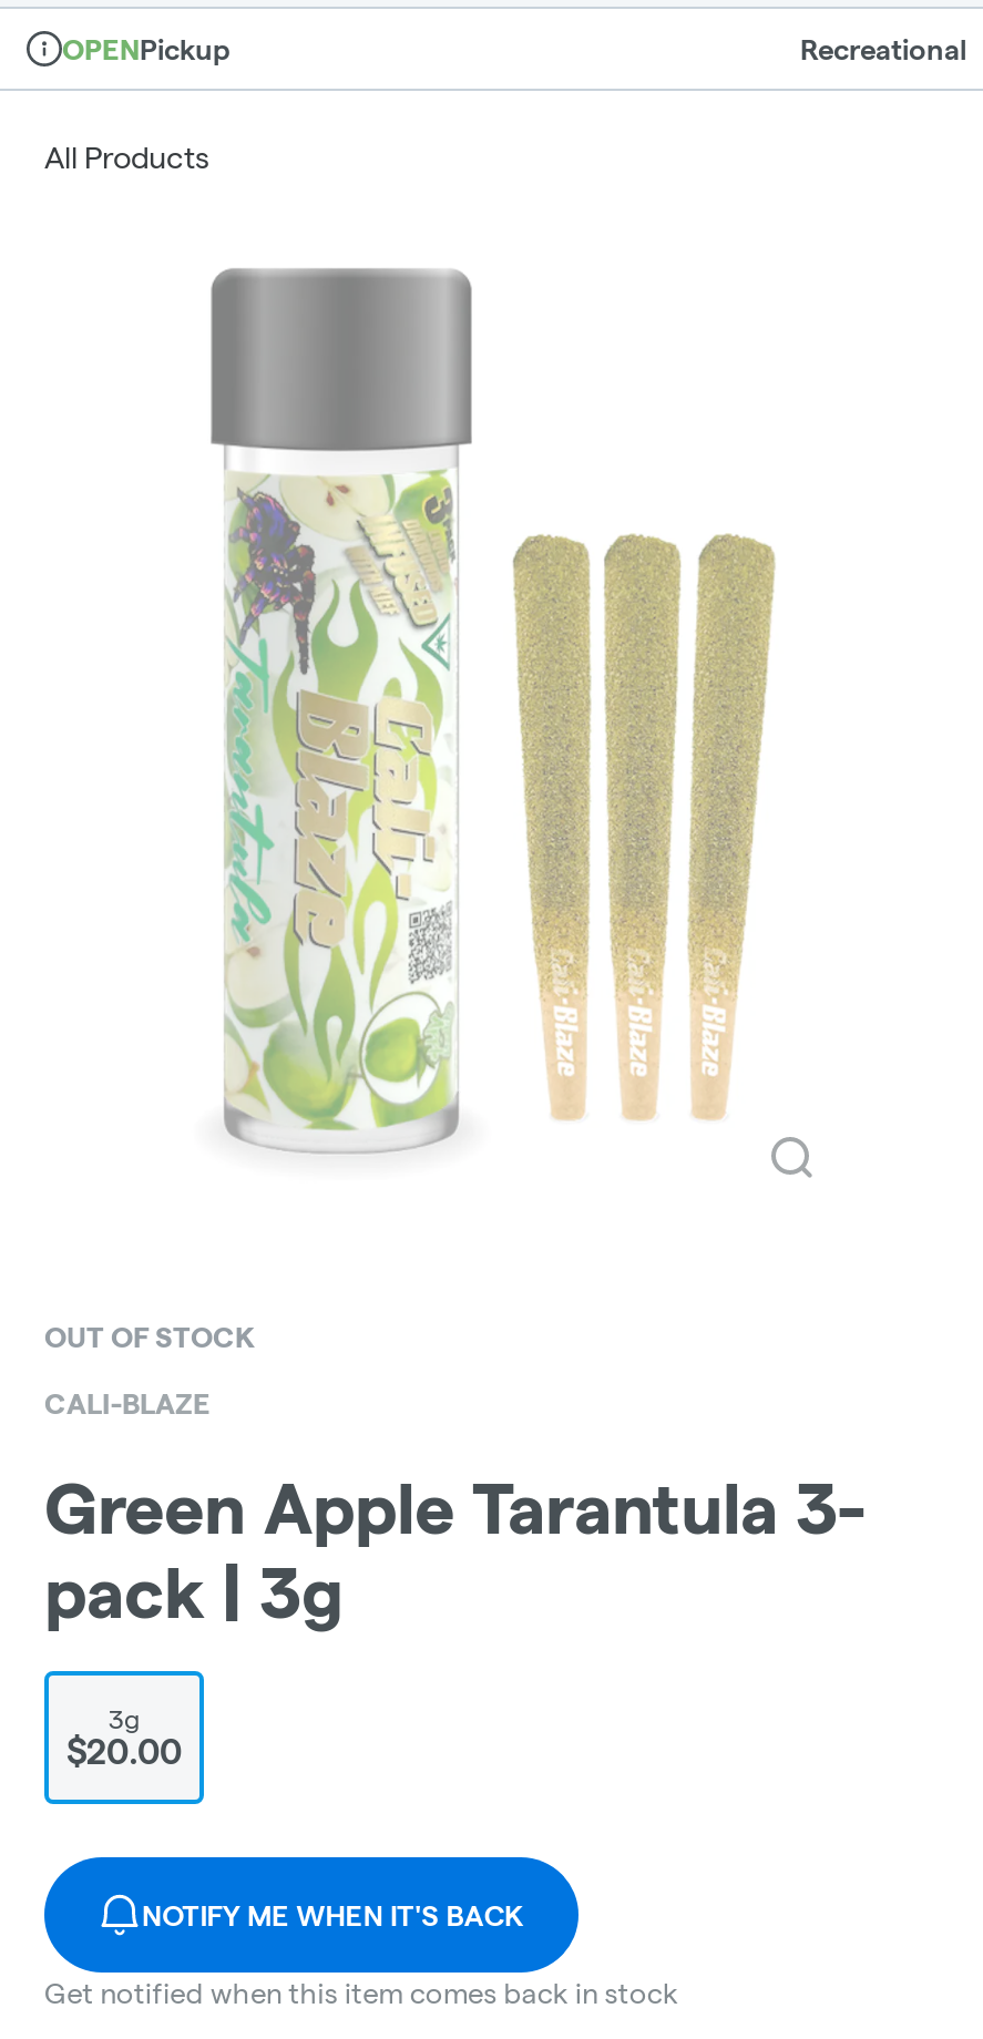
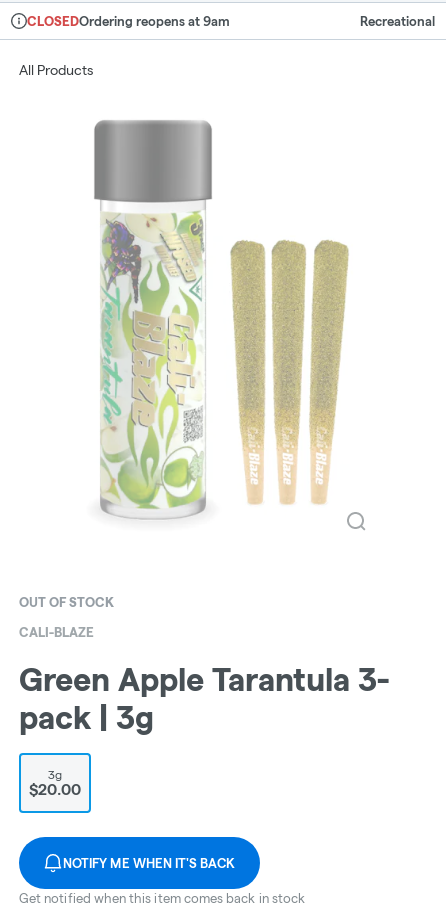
[62,32,231,64] OPENPickup -> [27,13,230,28] CLOSEDOrdering reopens at 9am

